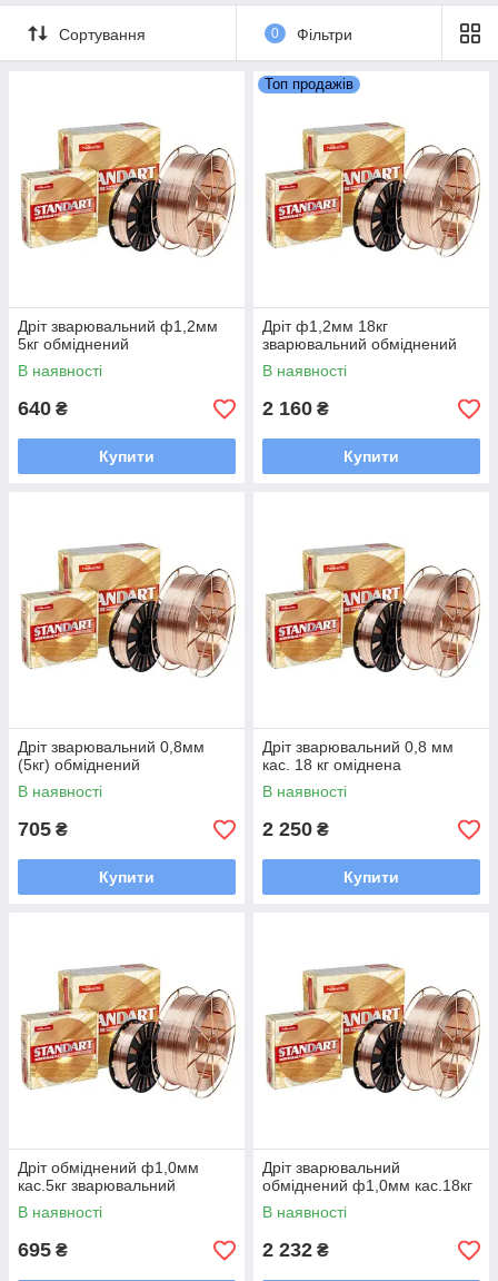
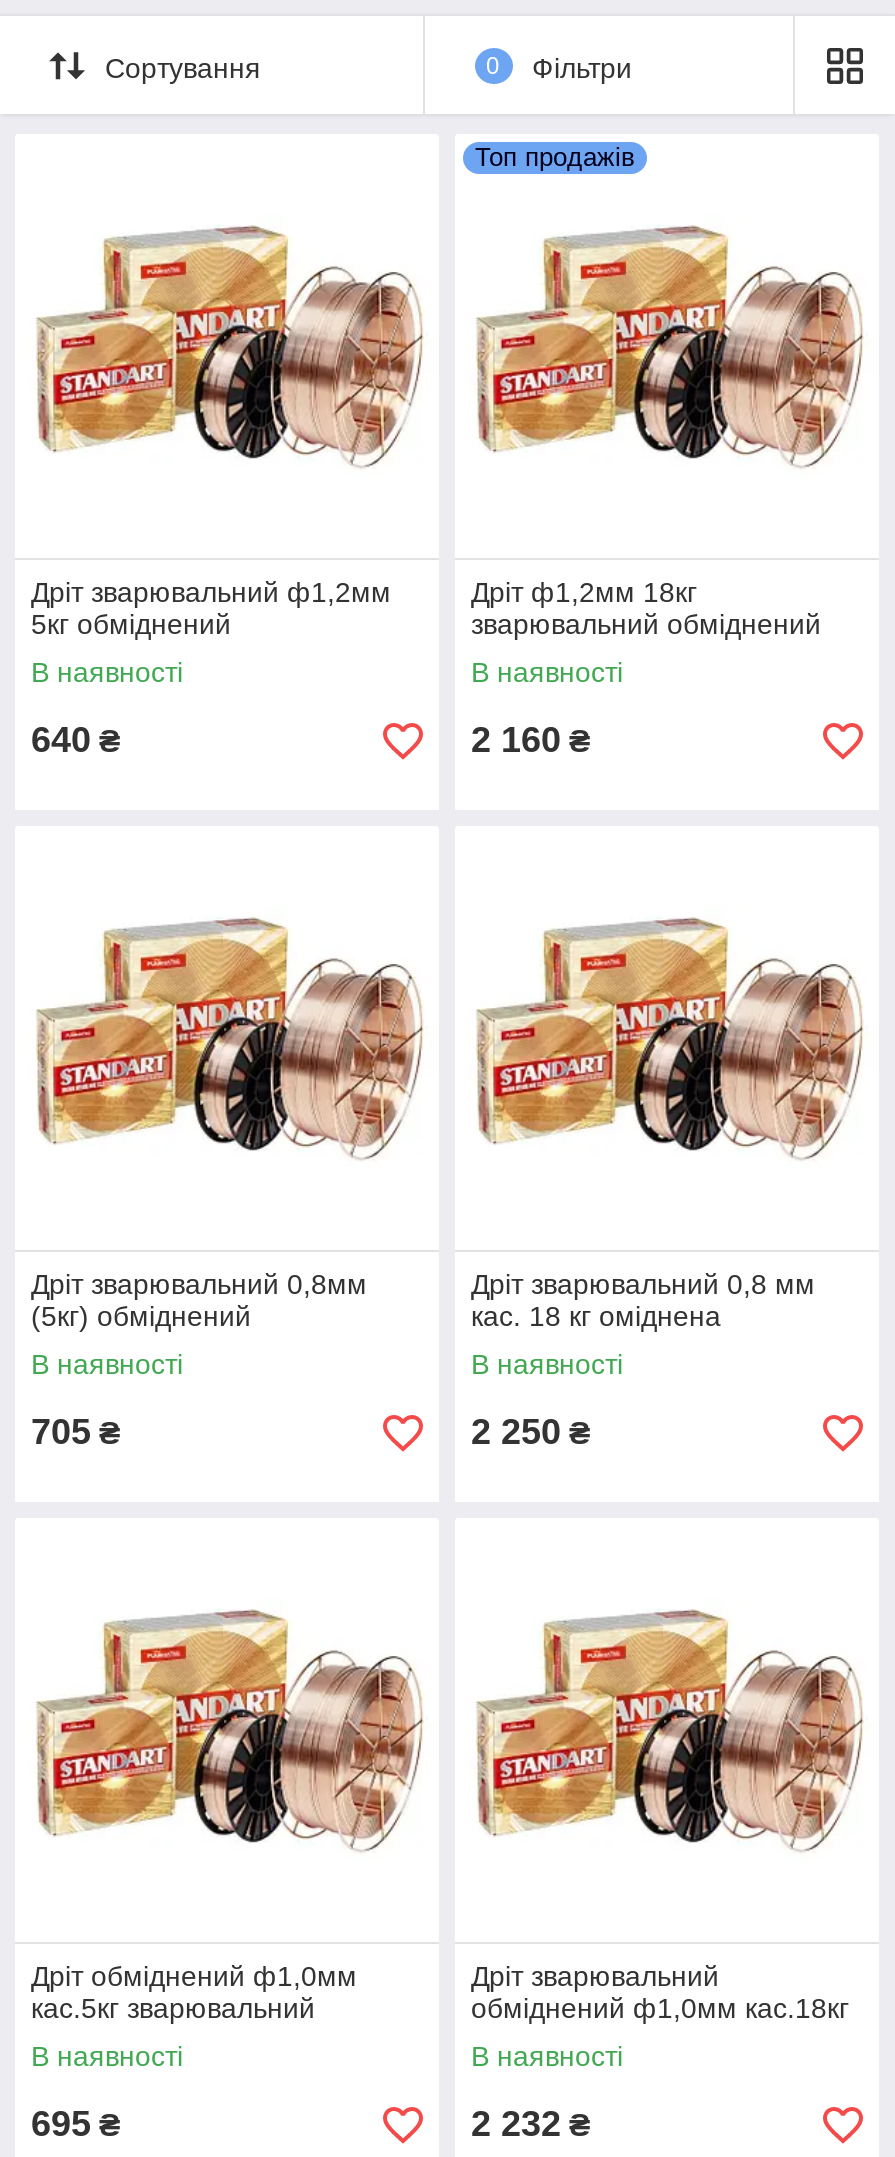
[99,447,155,465] Купити -> none
[343,447,399,465] Купити -> none
[99,868,155,886] Купити -> none
[343,868,399,886] Купити -> none

